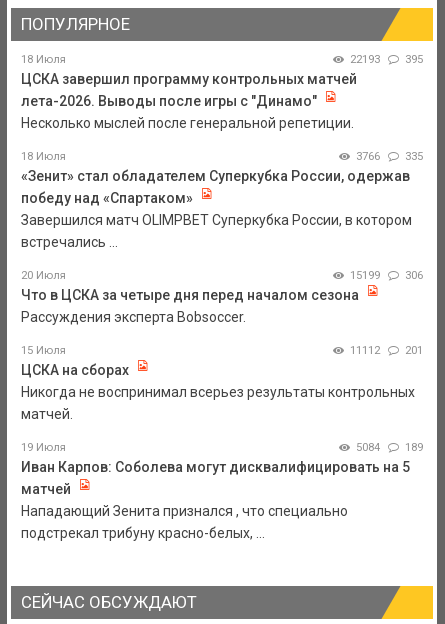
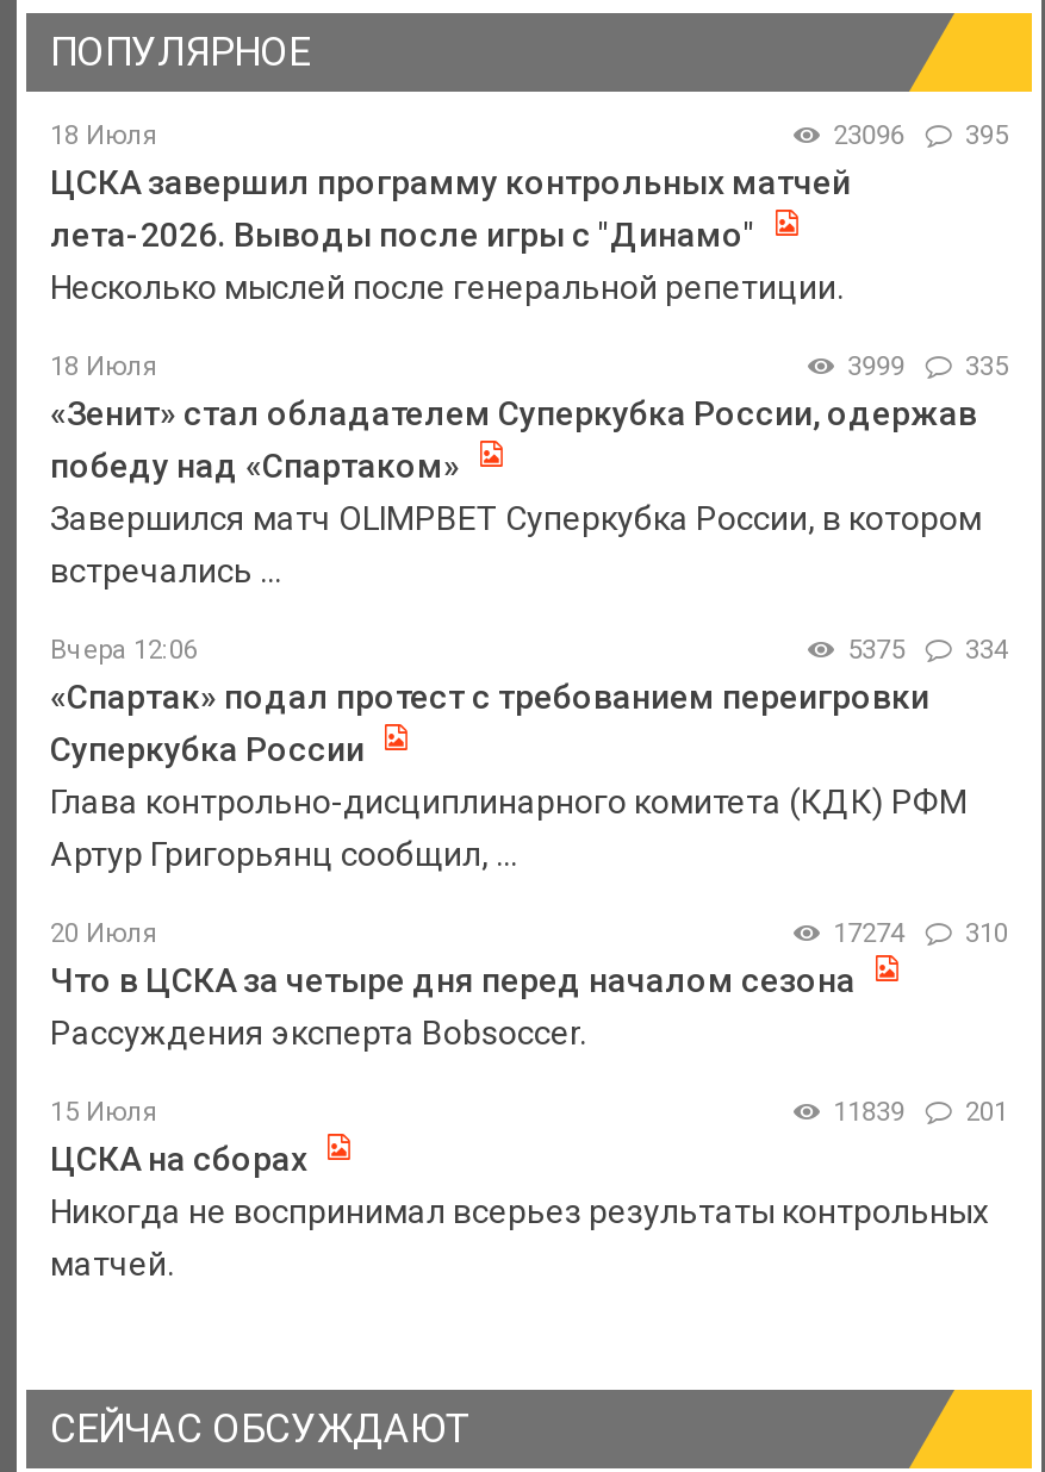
[350,53,423,66] 22193 395 -> [833,120,1008,151] 23096 395
[356,150,423,163] 3766 335 -> [848,351,1008,382] 3999 335
none -> [50,635,1008,873] Вчера 12:06 | 5375 | 334 | «Спартак» подал протест с требованием переигровки | Суперкубка России | Глава контрольно-дисциплинарного комитета (КДК) РФМ | Артур Григорьянц сообщил, ...
moved [21,269,423,422] -> [50,918,1008,1283]: 20 Июля | Что в ЦСКА за четыре дня перед началом сезона | Рассуждения эксперта Bobsoccer. | 15 Июля | 201 | ЦСКА на сборах | Никогда не воспринимал всерьез результаты контрольных | матчей.
[350,269,383,282] 15199 -> [833,918,912,949] 17274
[405,269,423,282] 306 -> [965,918,1008,949] 310
[350,344,423,357] 11112 201 -> [833,1097,1008,1128] 11839 201
[21,441,423,541] 19 Июля | 5084 | 189 | Иван Карпов: Соболева могут дисквалифицировать на 5 | матчей | Нападающий Зенита признался , что специально | подстрекал трибуну красно-белых, ... -> none

